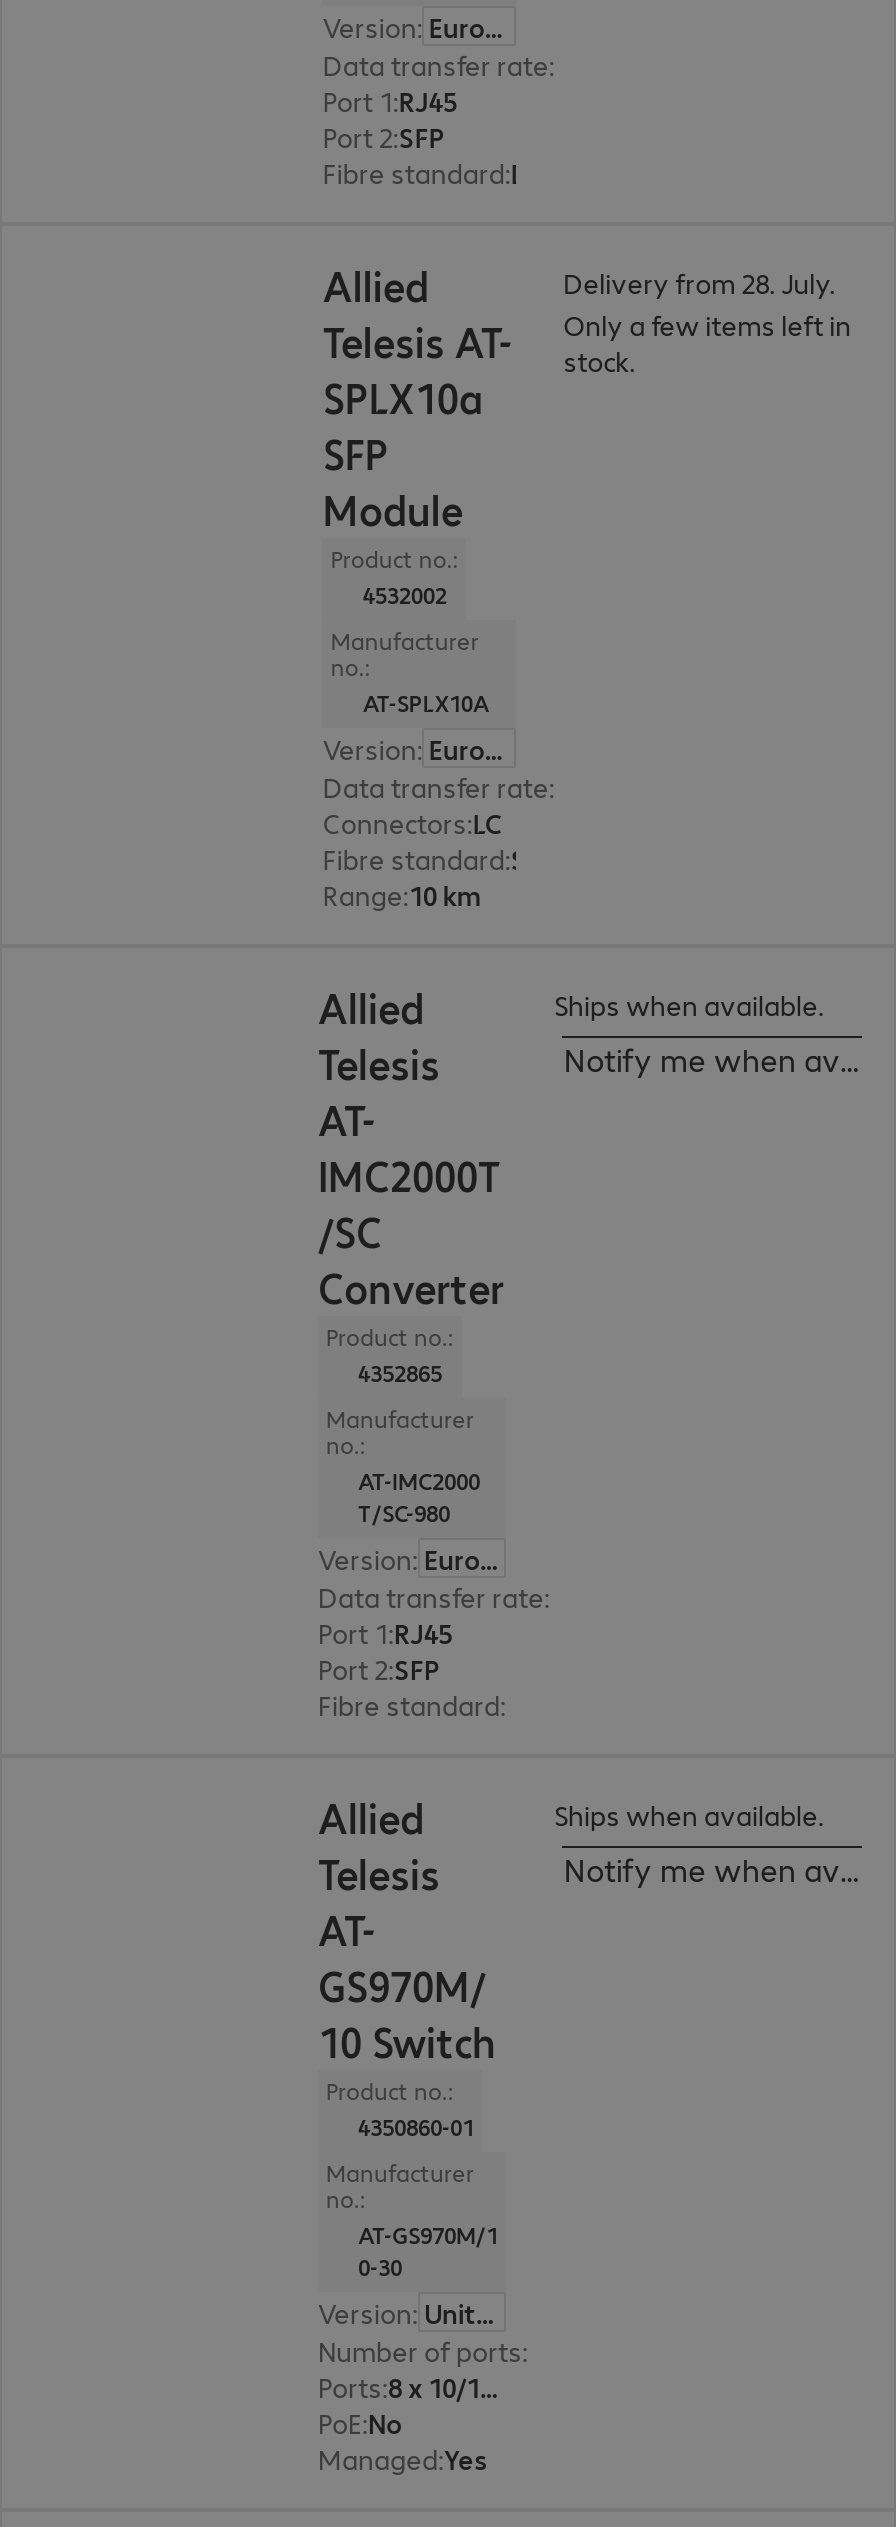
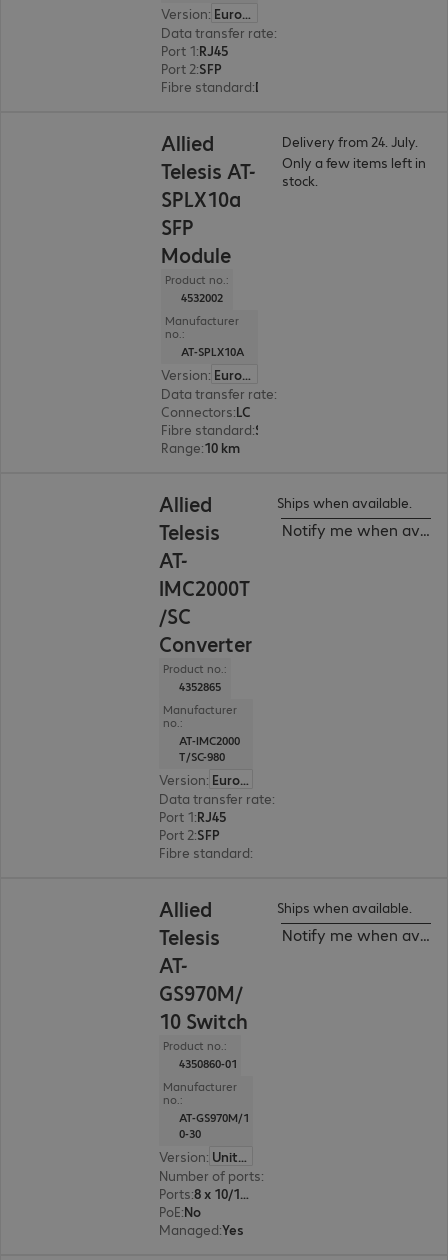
[563,264,835,300] Delivery from 28. July. -> [282,132,418,150] Delivery from 24. July.

